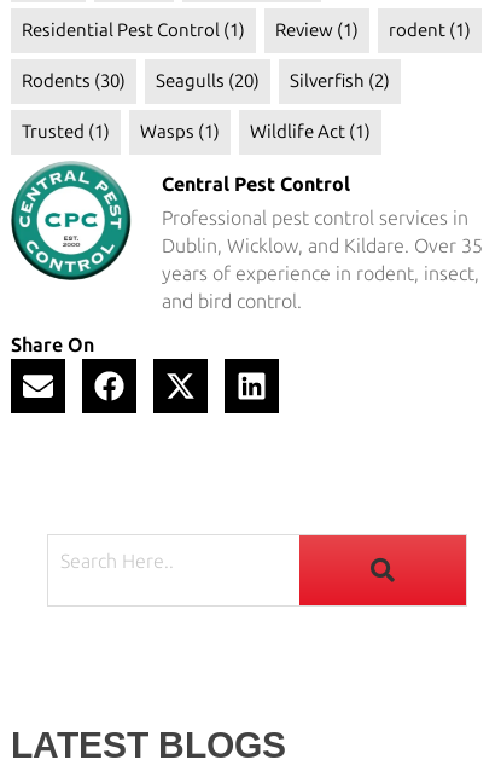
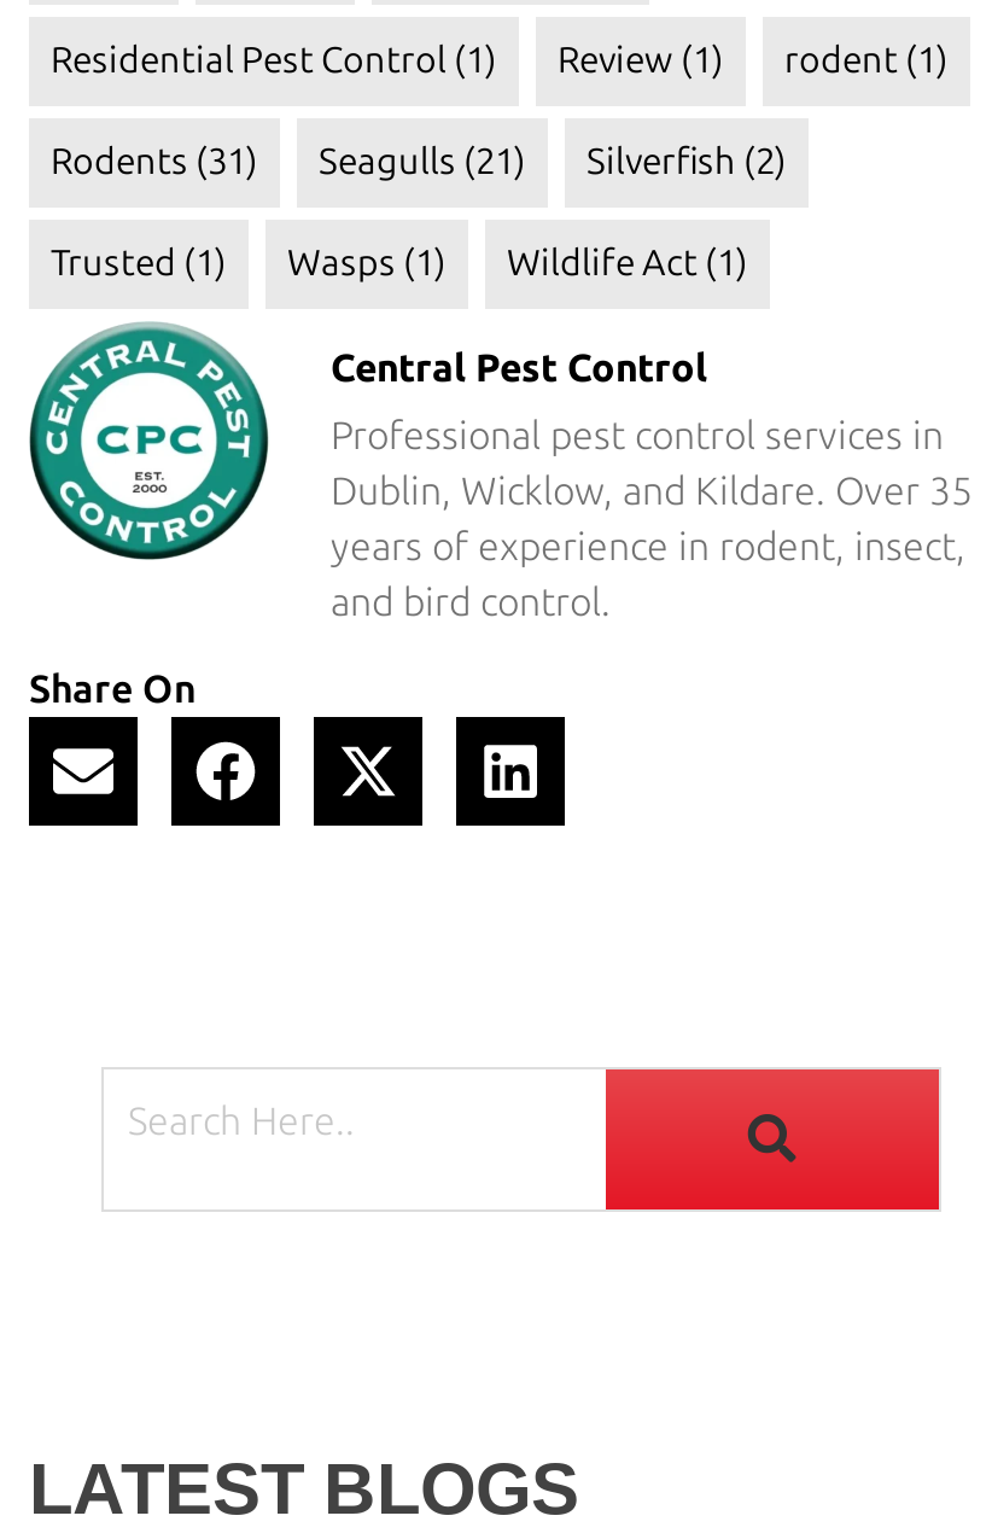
[22,70,126,91] Rodents (30) -> [51,139,258,183] Rodents (31)
[156,70,260,91] Seagulls (20) -> [319,139,526,183] Seagulls (21)

